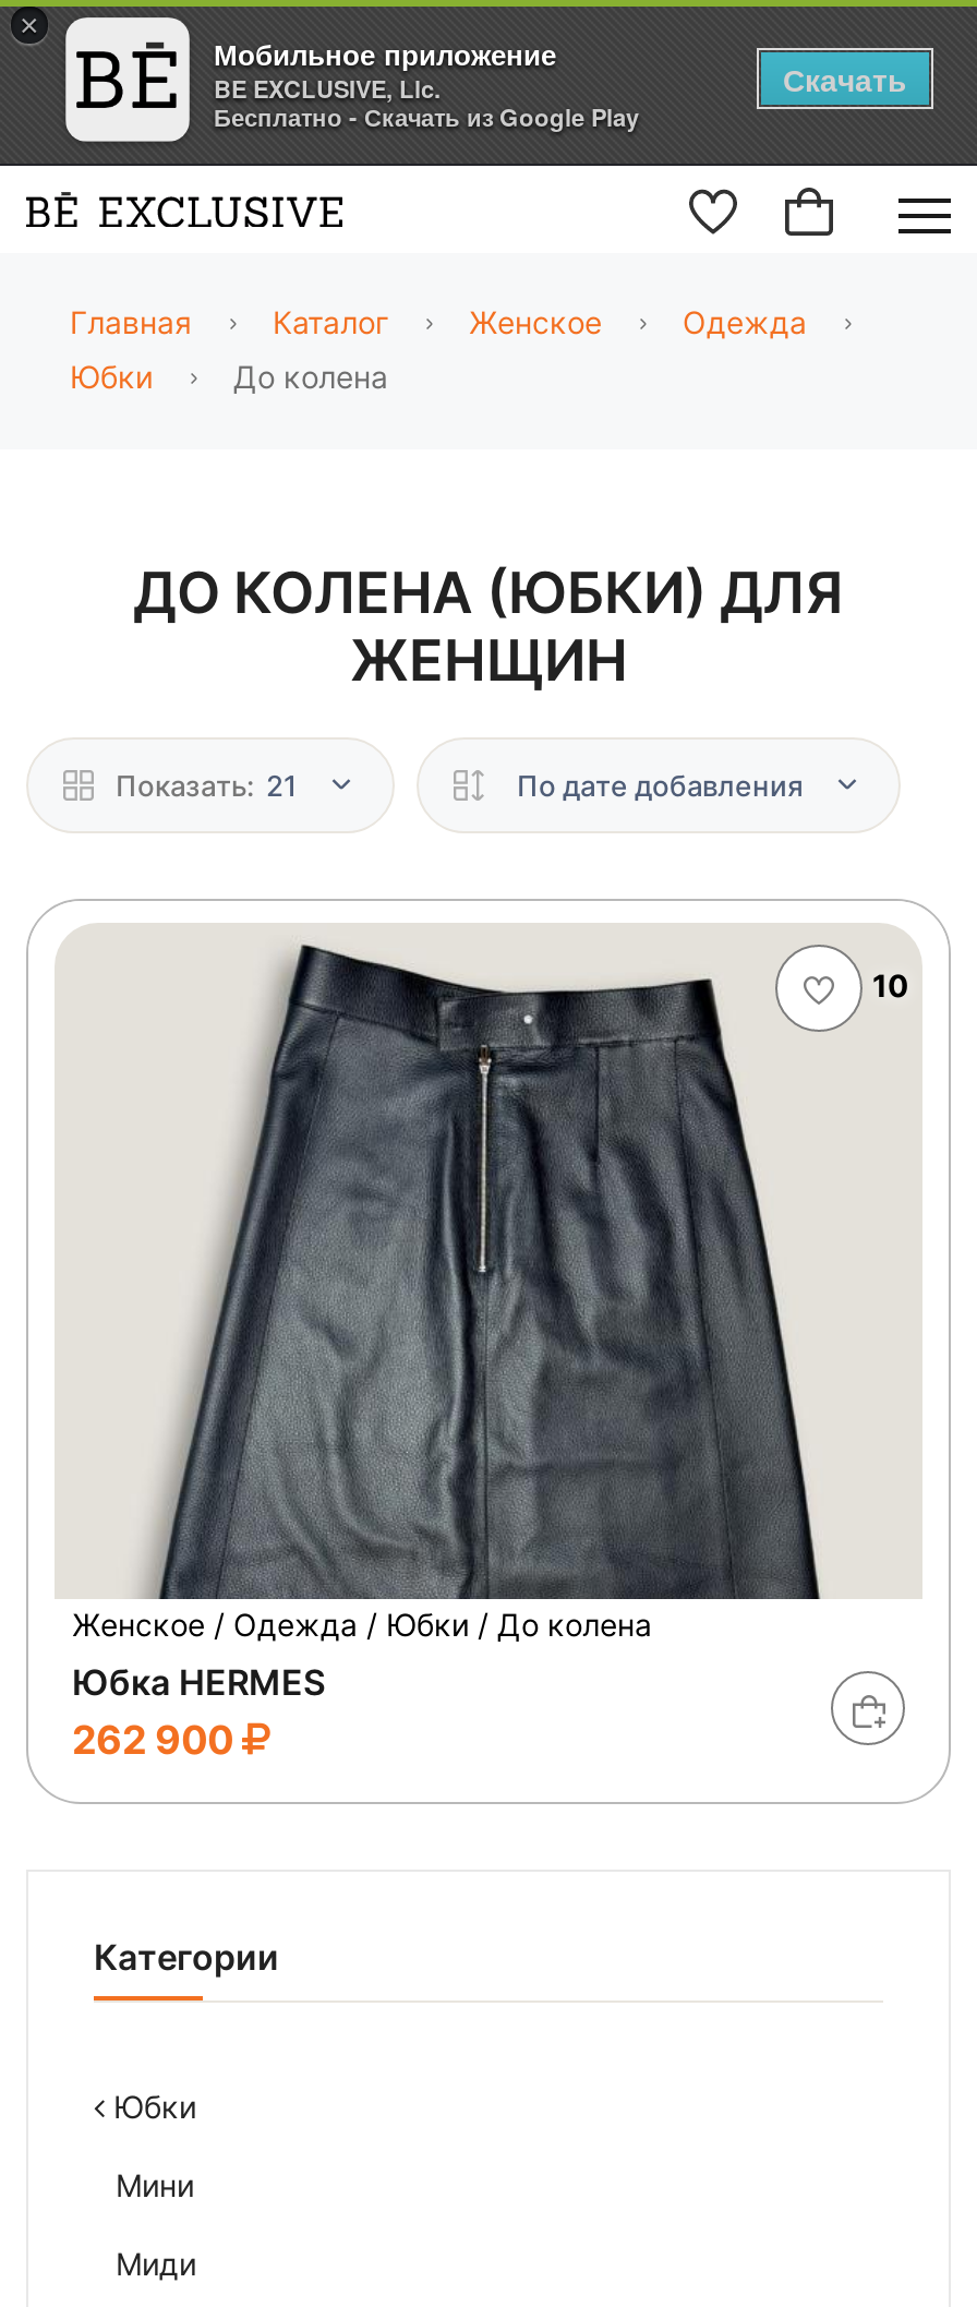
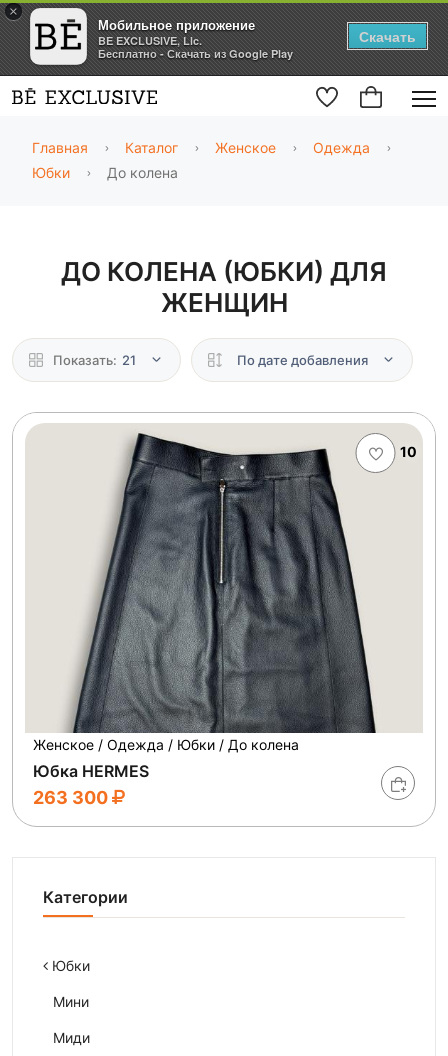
[72,1717,242,1763] 262 900 -> [33,787,112,808] 263 300

